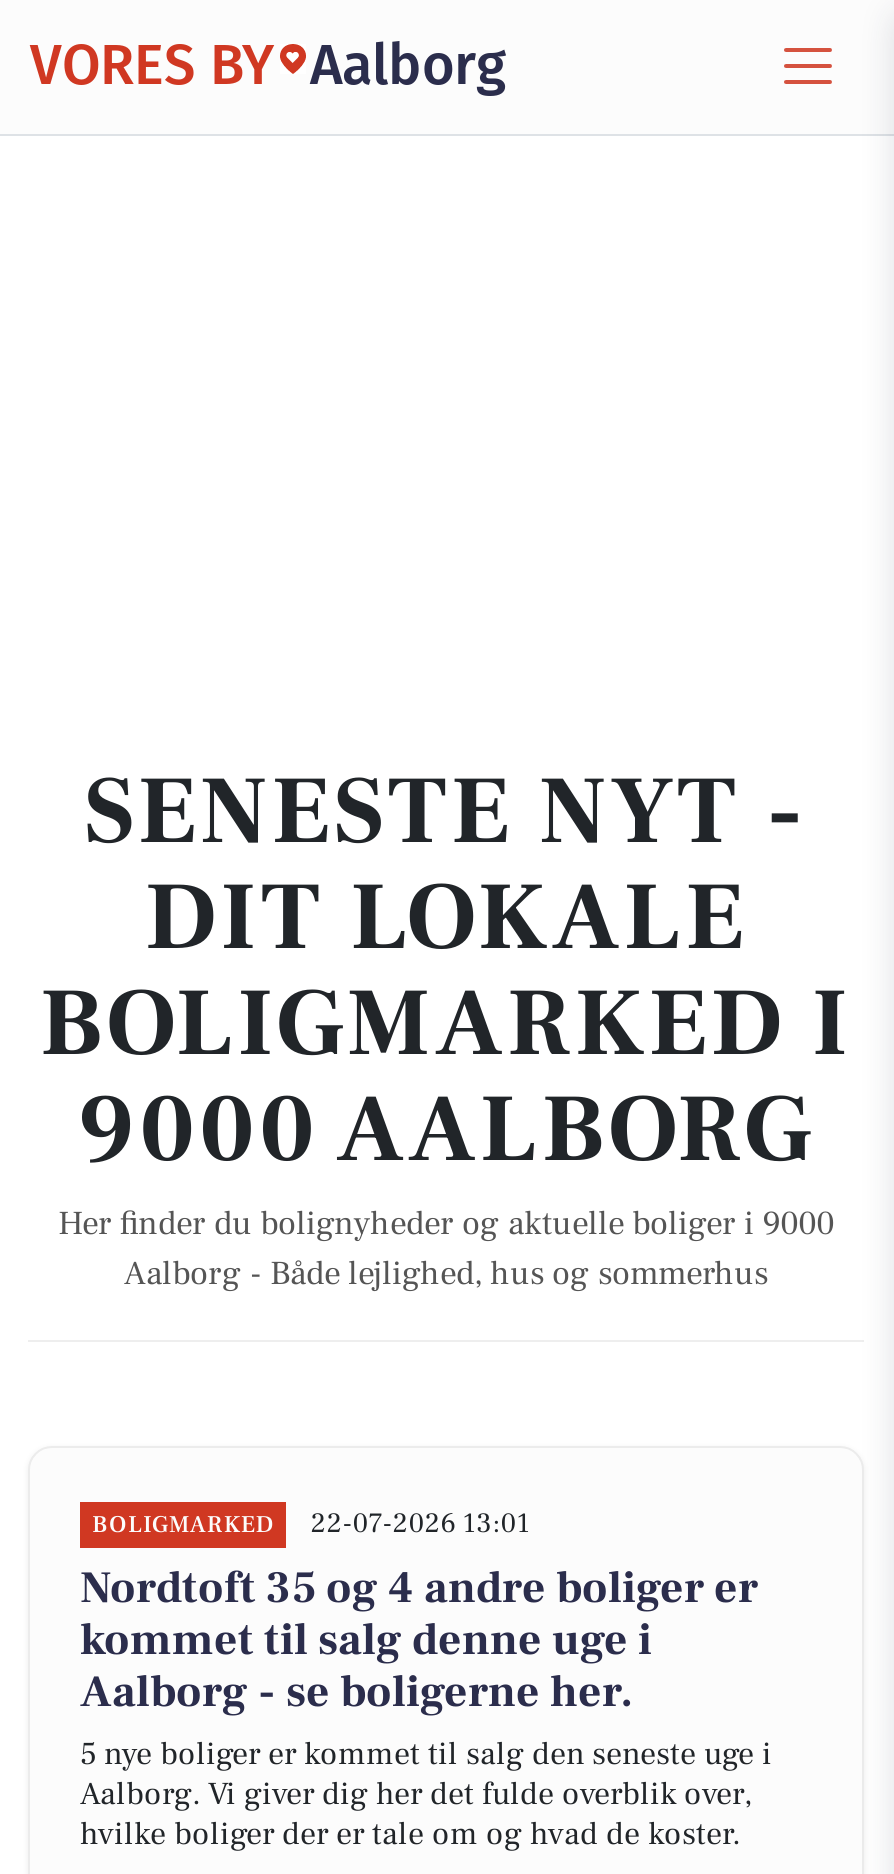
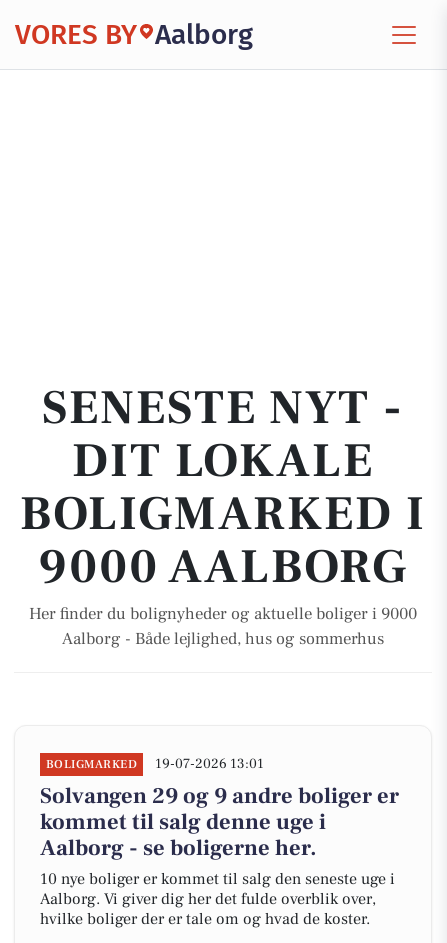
[92,1506,531,1542] BOLIGMARKED 22-07-2026 13:01 -> [46,755,264,773] BOLIGMARKED 19-07-2026 13:01
[80,1560,758,1616] Nordtoft 35 og 4 andre boliger er -> [40,782,399,810] Solvangen 29 og 9 andre boliger er
[80,1734,772,1774] 5 nye boliger er kommet til salg den seneste uge i -> [40,869,395,889] 10 nye boliger er kommet til salg den seneste uge i

